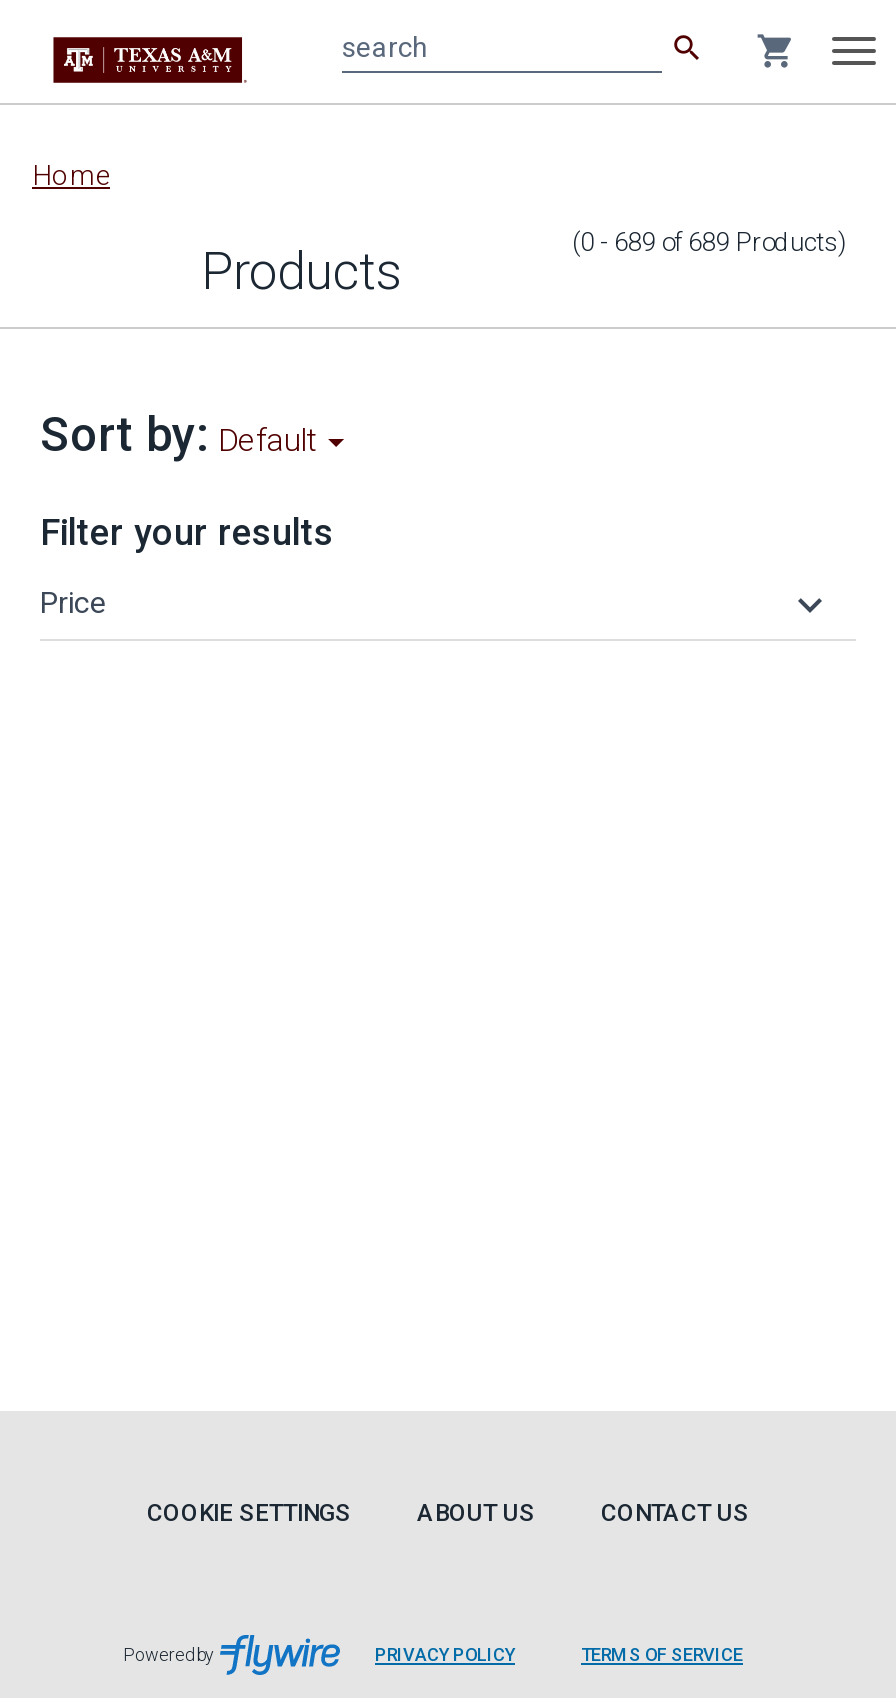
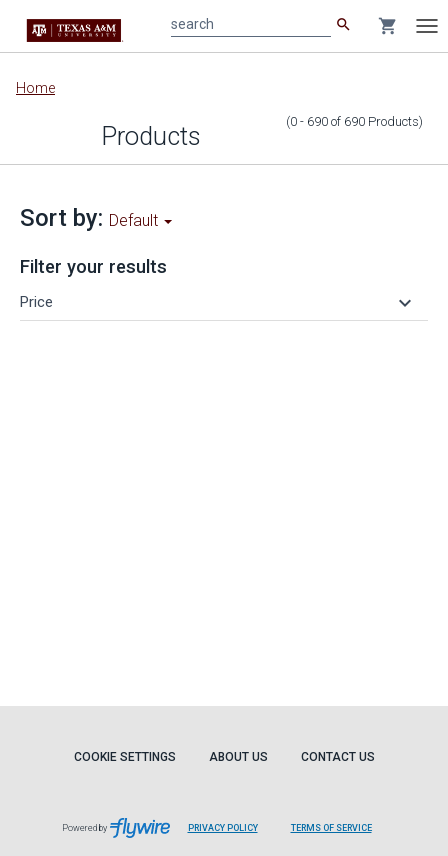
[572,227,846,257] (0 - 689 of 689 Products) -> [286,114,423,129] (0 - 690 of 690 Products)

